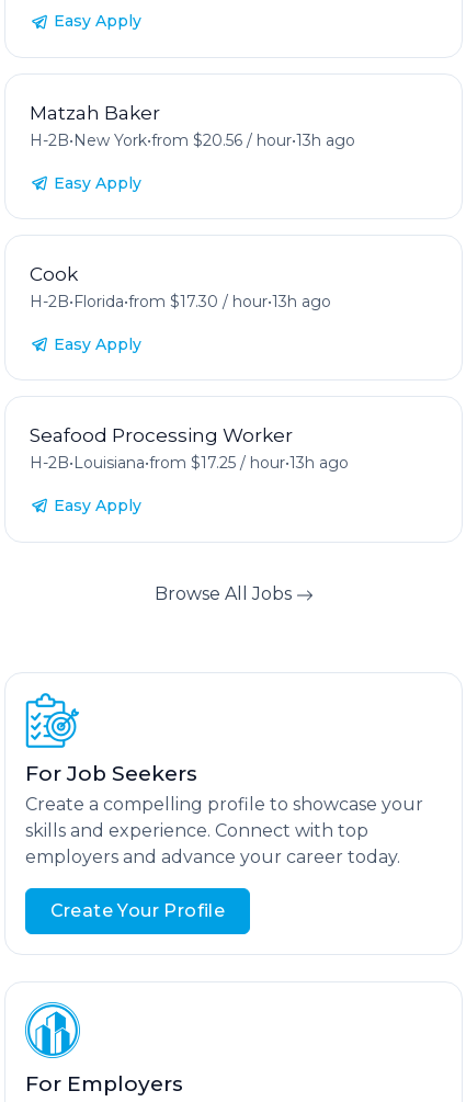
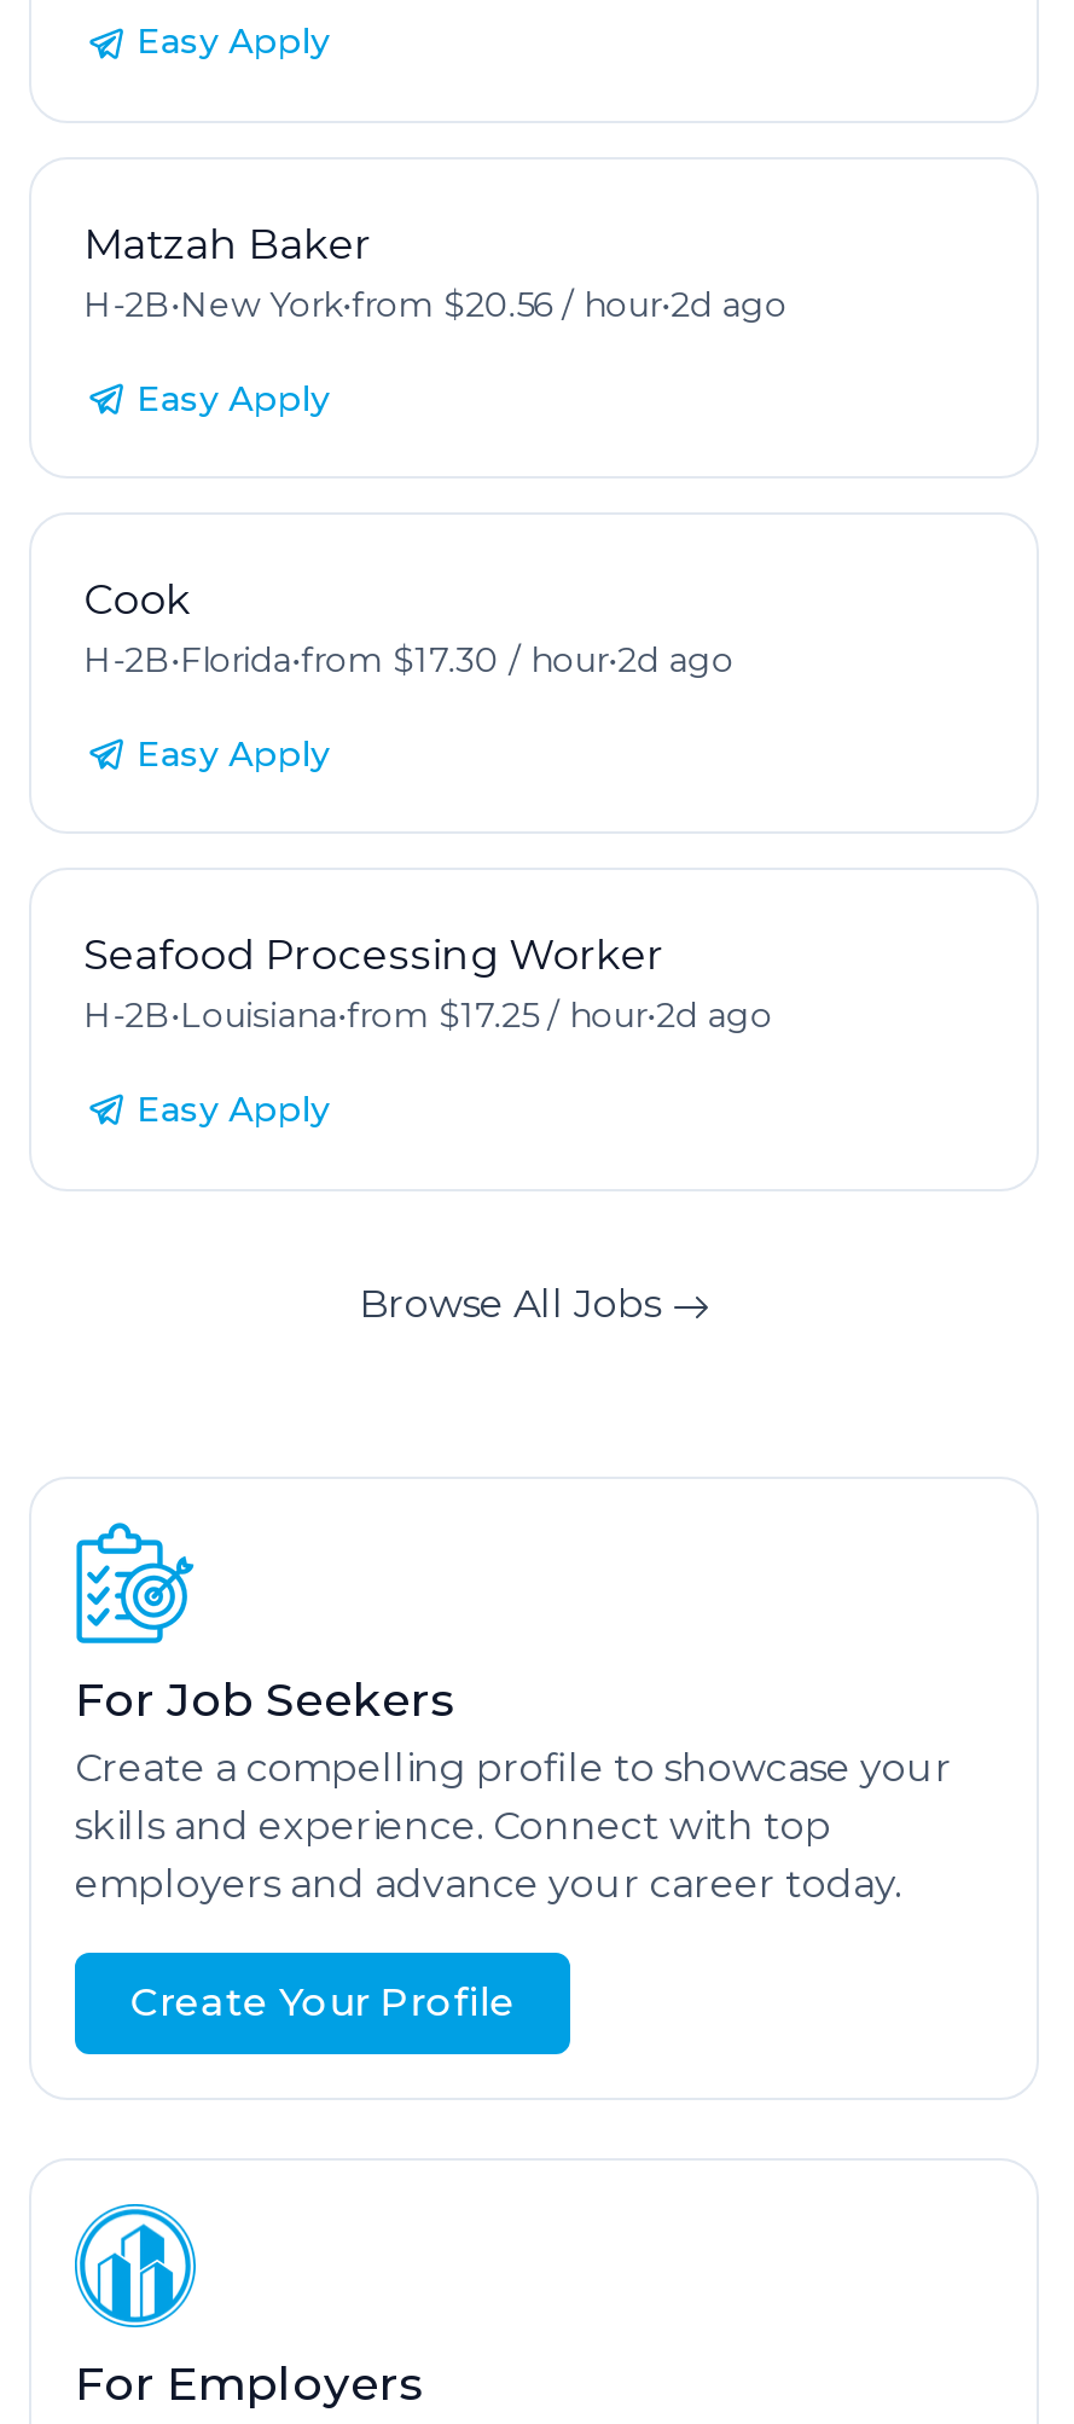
[29,130,355,150] H-2B•New York•from $20.56 / hour•13h ago -> [84,282,787,325] H-2B•New York•from $20.56 / hour•2d ago
[29,291,331,311] H-2B•Florida•from $17.30 / hour•13h ago -> [84,637,734,681] H-2B•Florida•from $17.30 / hour•2d ago
[29,453,348,472] H-2B•Louisiana•from $17.25 / hour•13h ago -> [84,993,772,1037] H-2B•Louisiana•from $17.25 / hour•2d ago

